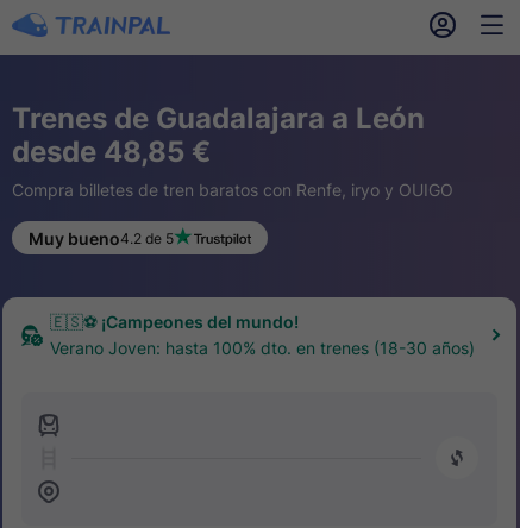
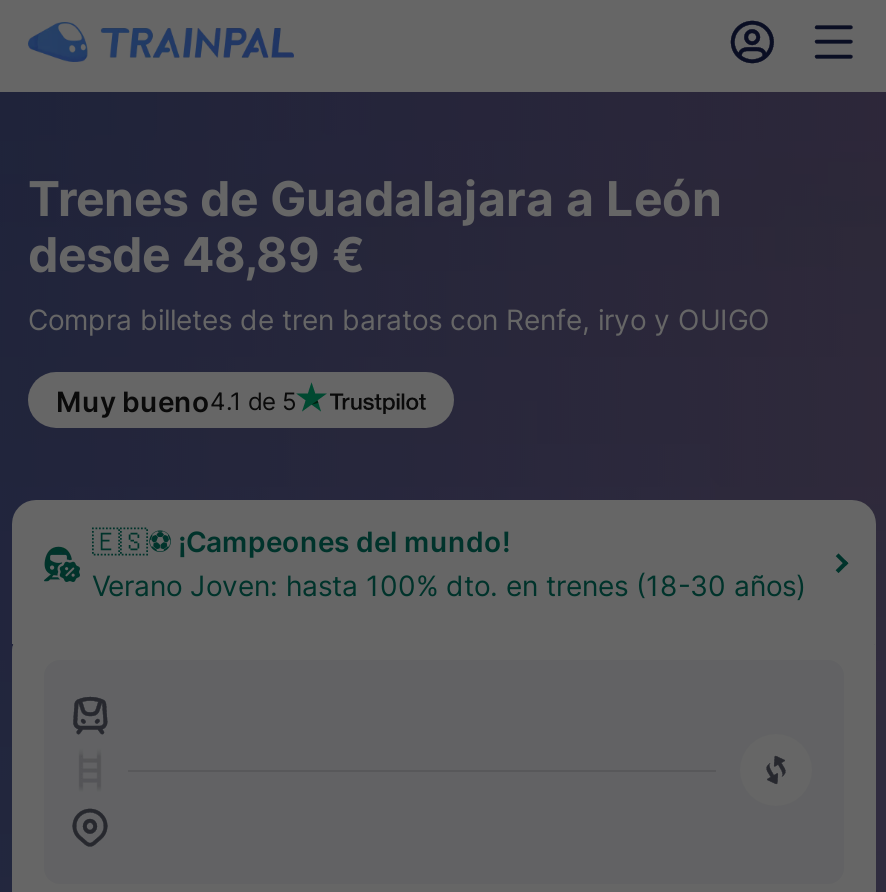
[12,134,211,169] desde 48,85 € -> [28,226,364,284] desde 48,89 €
[29,228,174,248] Muy bueno4.2 de 5 -> [56,383,296,417] Muy bueno4.1 de 5

